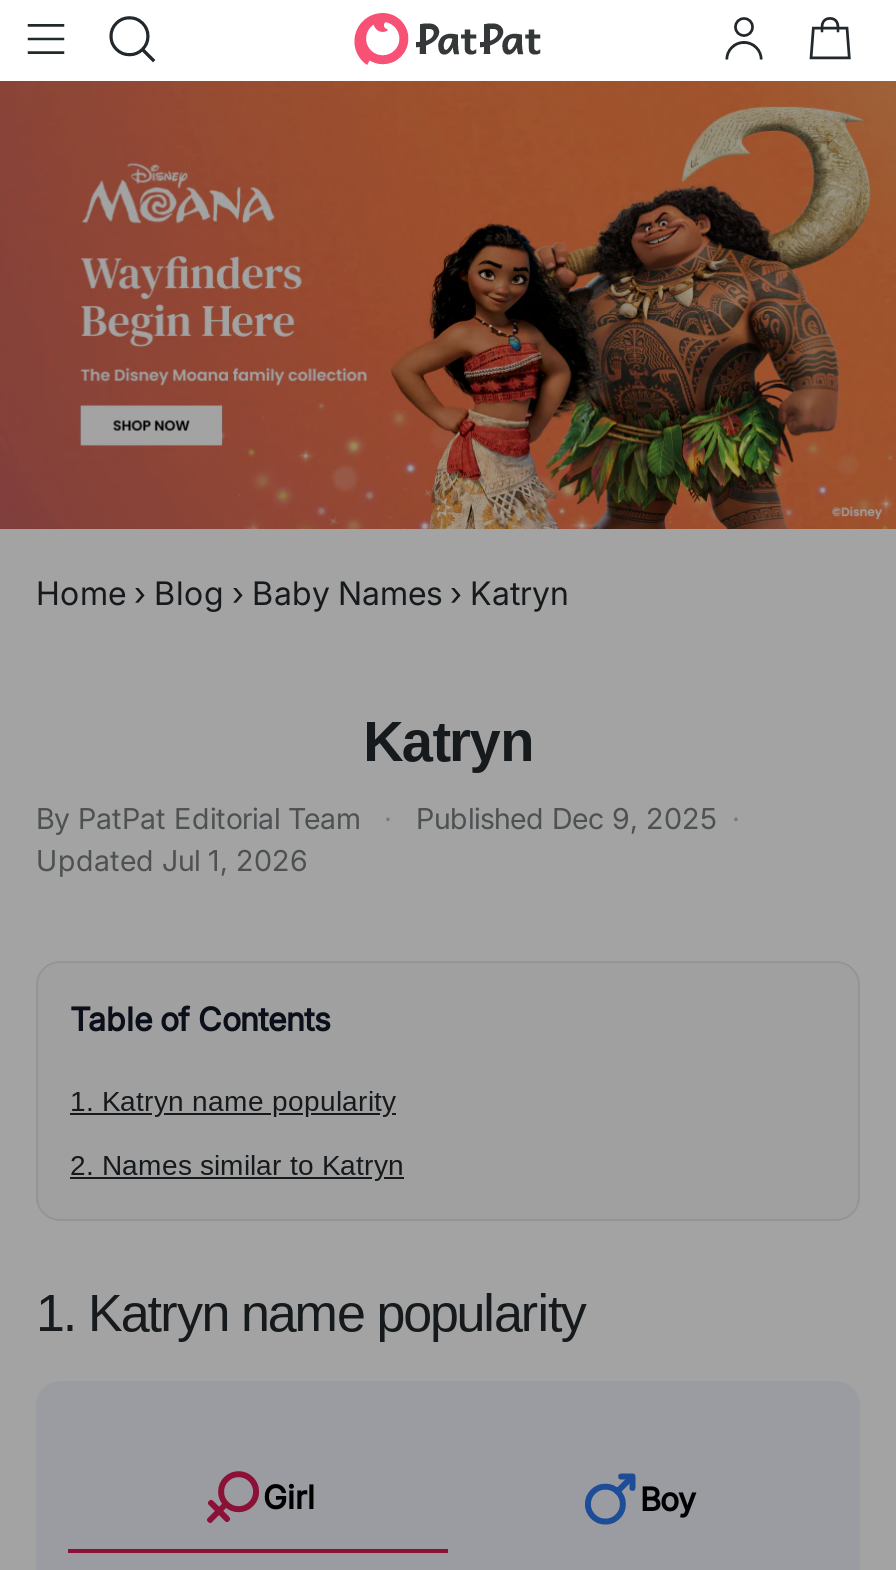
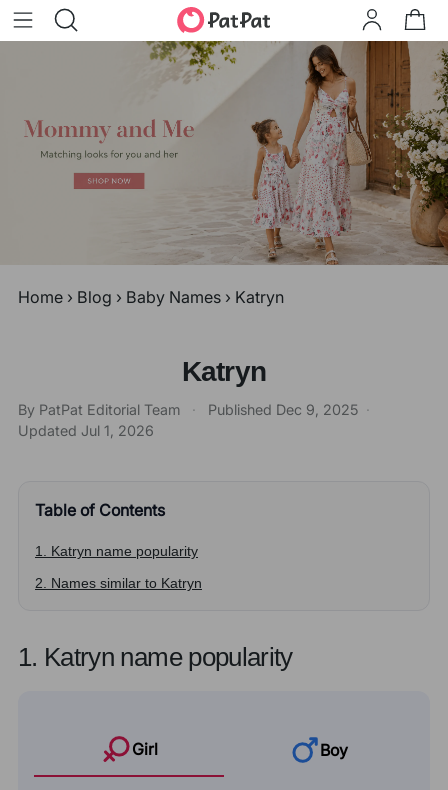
[6,79,890,529] [image] -> [3,40,445,265] [image]

